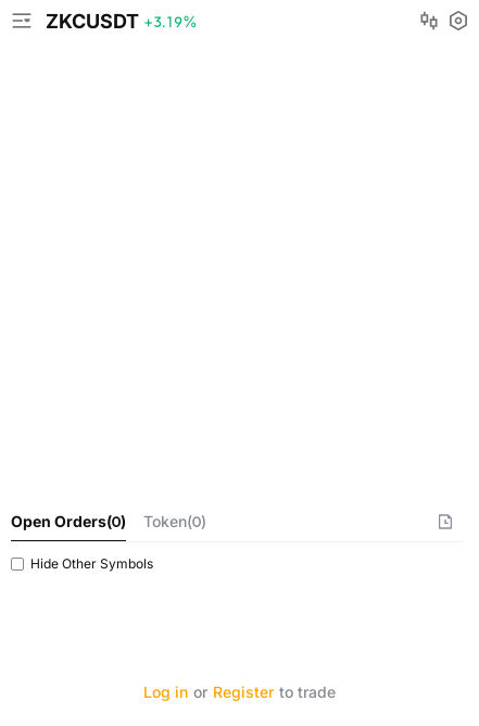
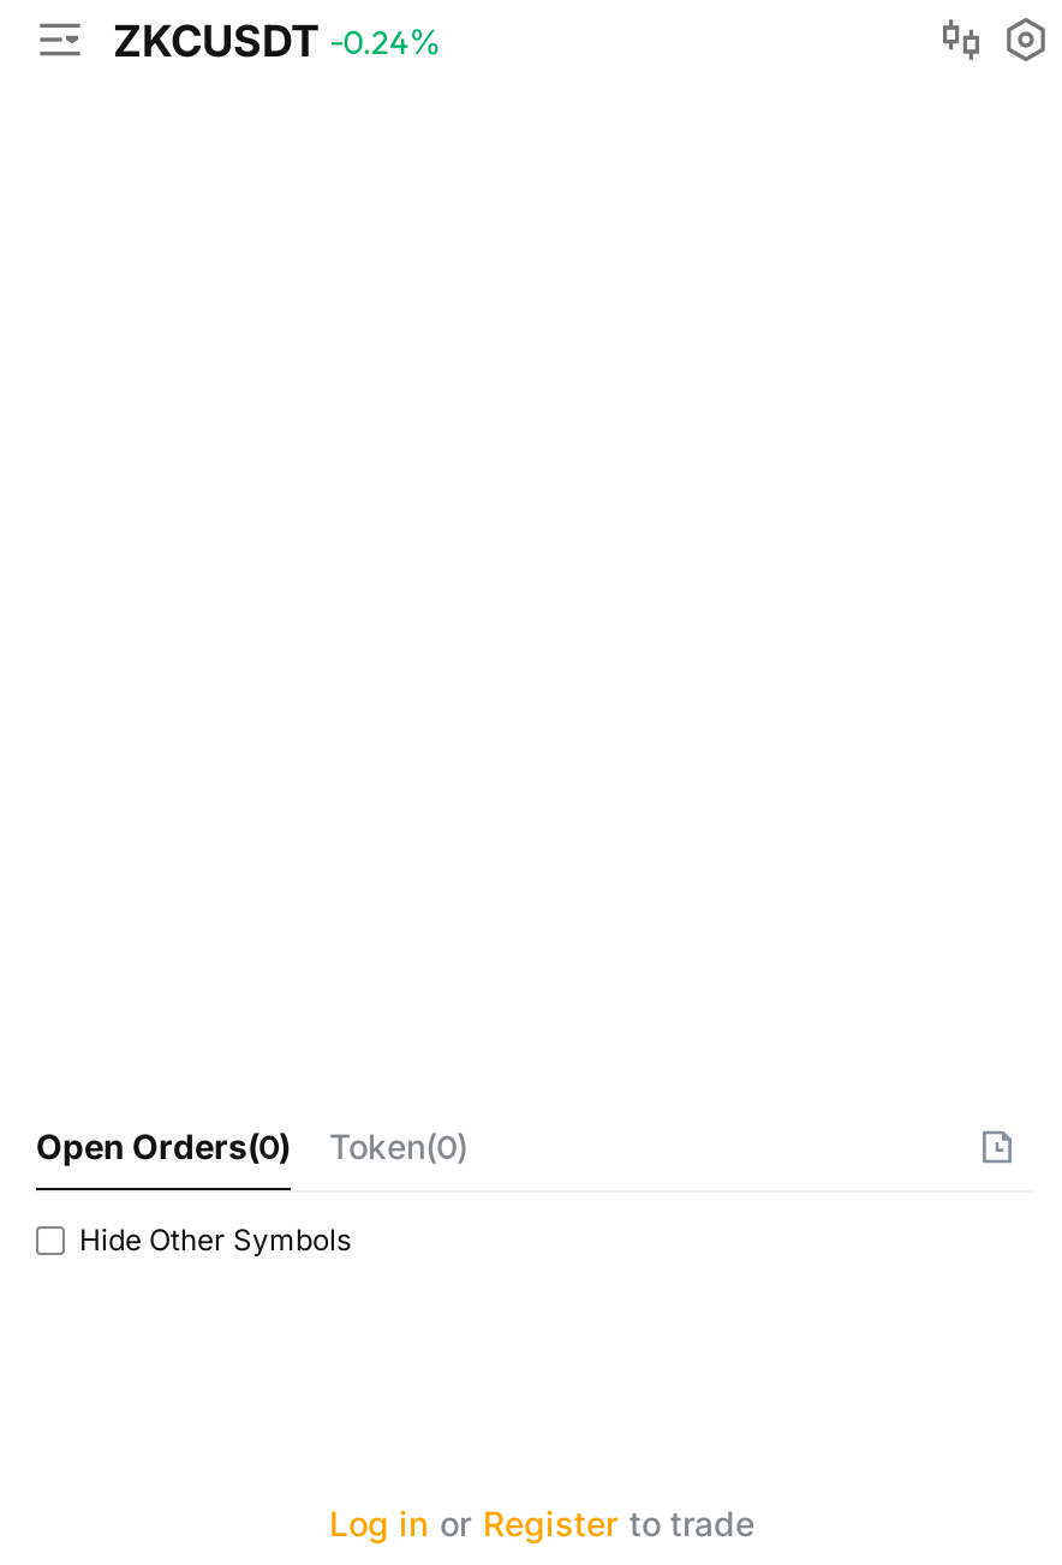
[46,9,198,32] ZKCUSDT +3.19% -> [113,14,442,65] ZKCUSDT -0.24%

